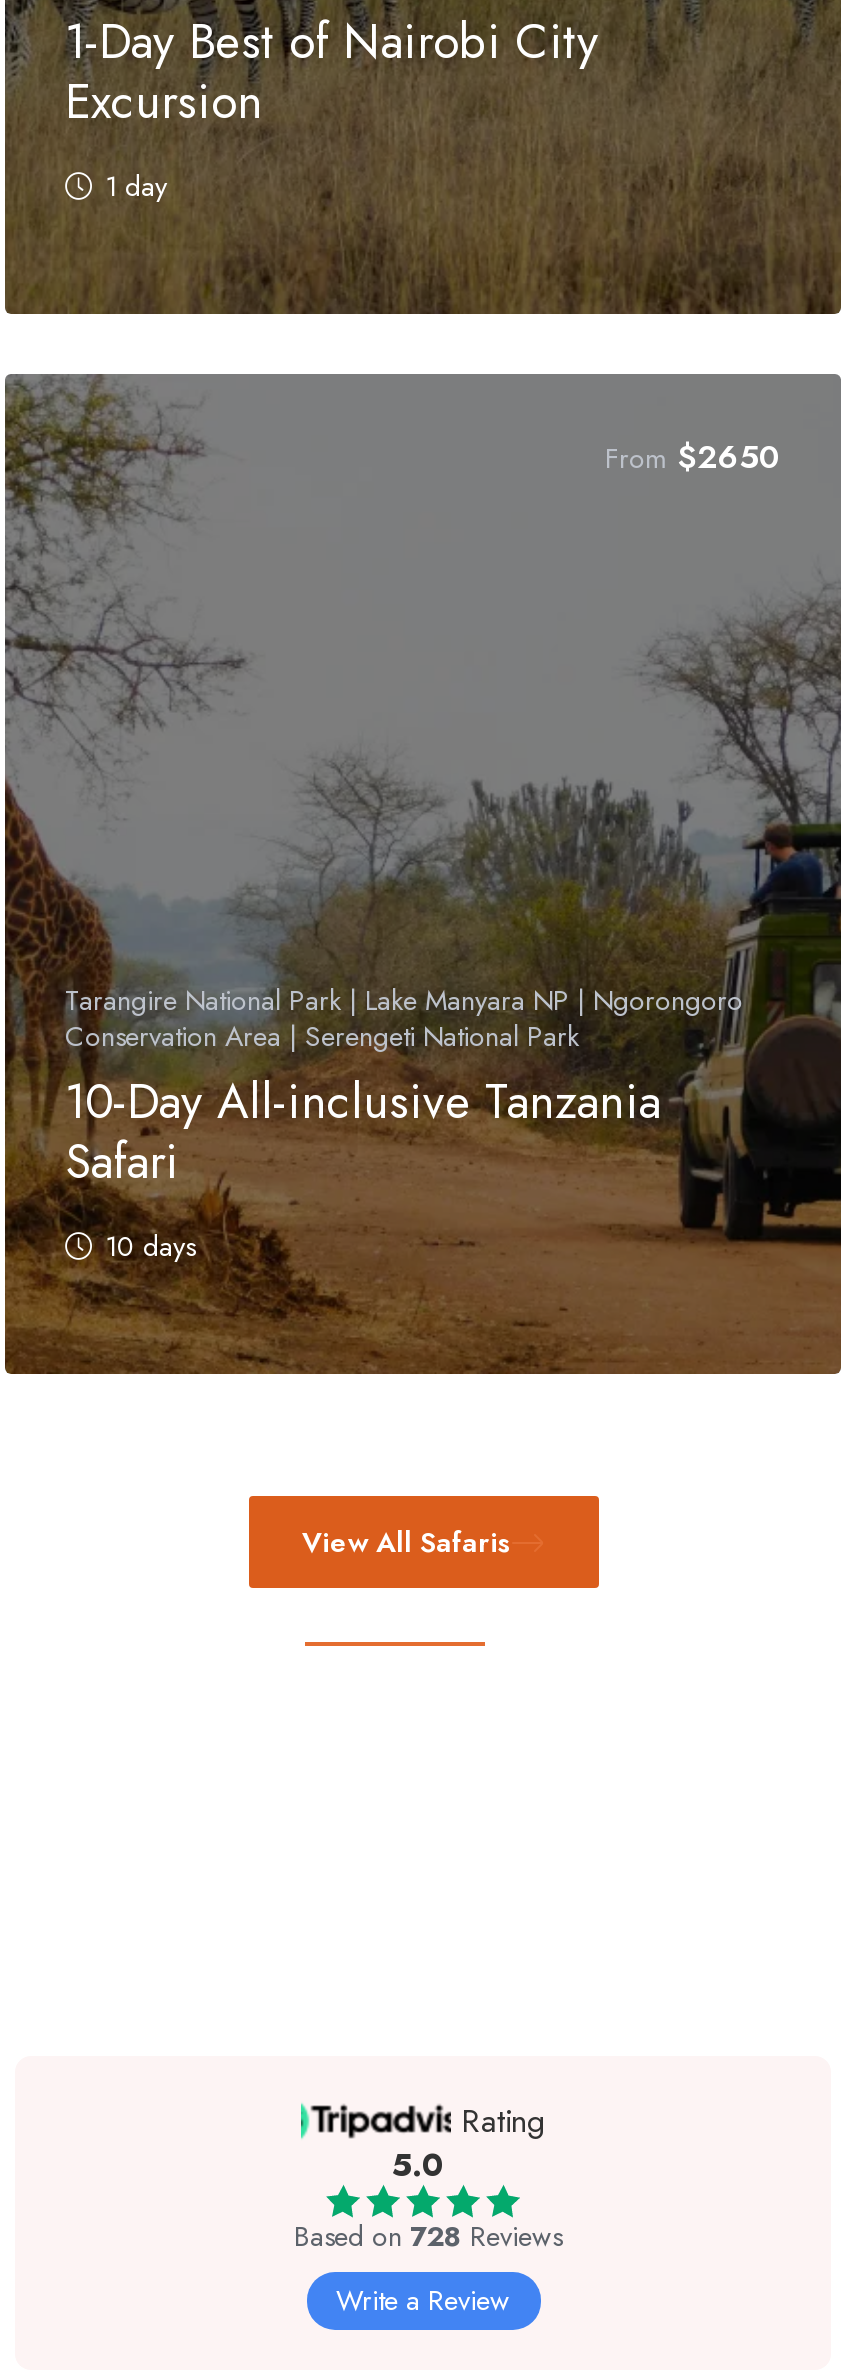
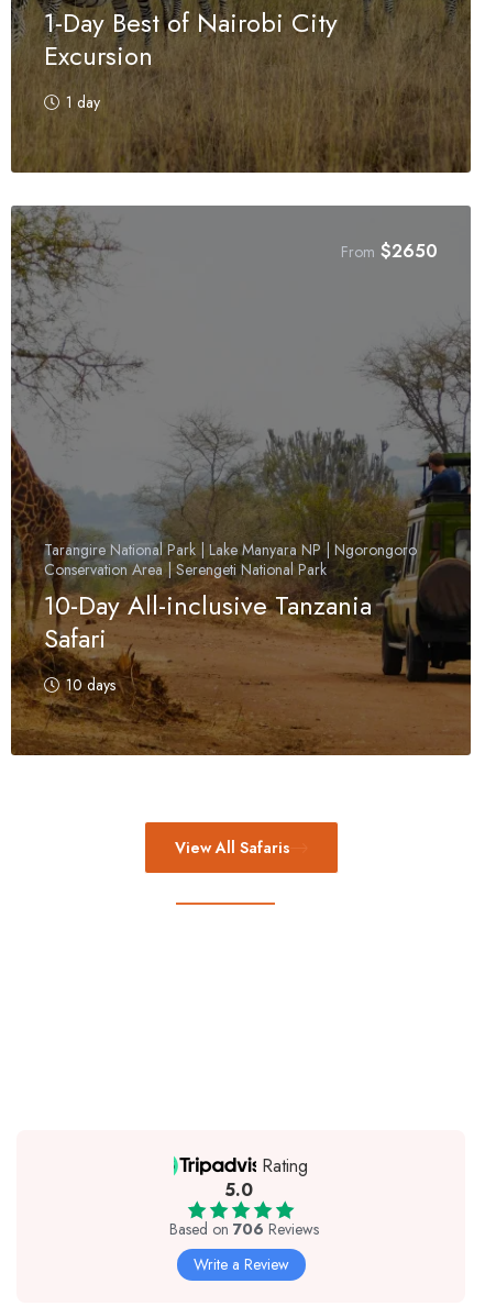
[294,2216,562,2256] Based on 728 Reviews -> [169,1218,318,1240] Based on 706 Reviews

